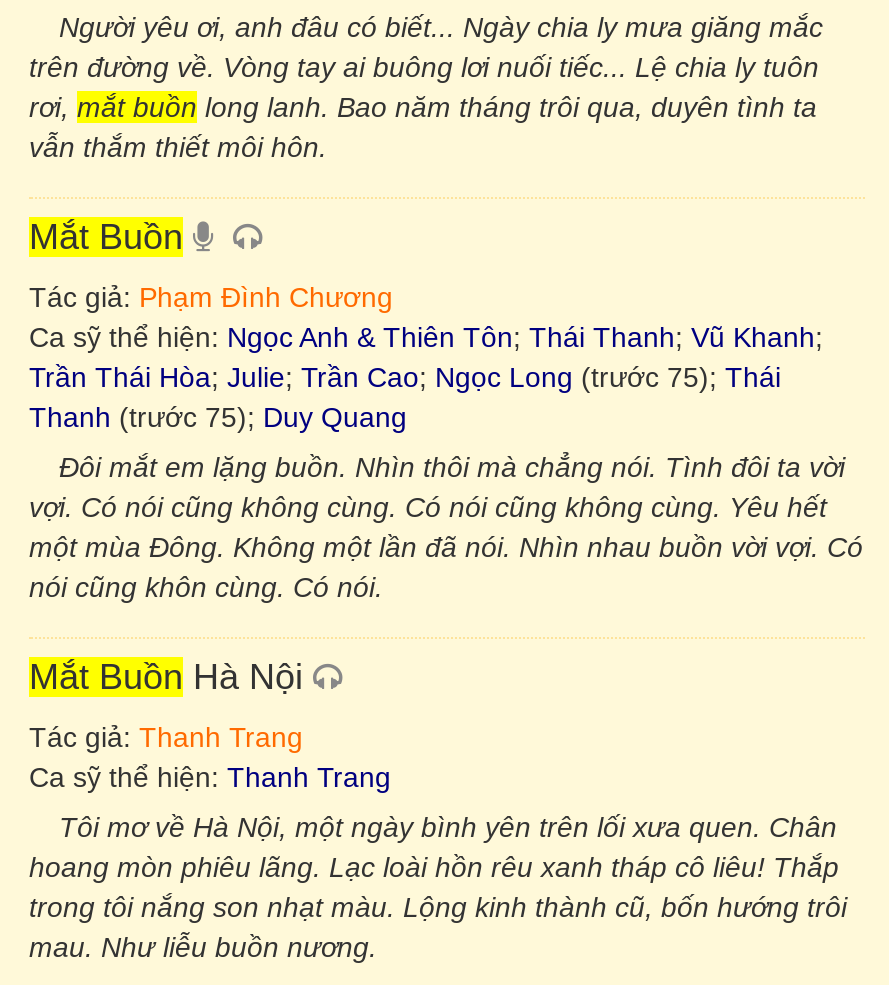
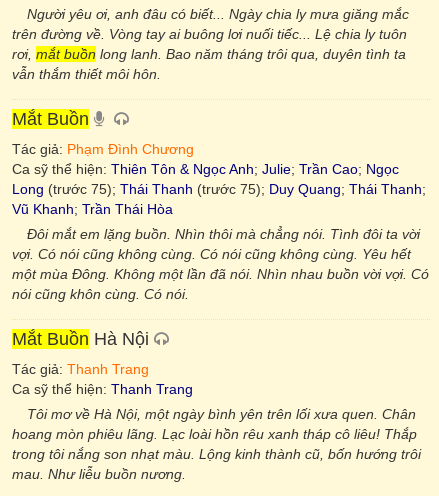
[29,321,823,433] Ca sỹ thể hiện: Ngọc Anh & Thiên Tôn; Thái Thanh; Vũ Khanh; | Trần Thái Hòa; Julie; Trần Cao; Ngọc Long (trước 75); Thái | Thanh (trước 75); Duy Quang -> [12,161,426,217] Ca sỹ thể hiện: Thiên Tôn & Ngọc Anh; Julie; Trần Cao; Ngọc | Long (trước 75); Thái Thanh (trước 75); Duy Quang; Thái Thanh; | Vũ Khanh; Trần Thái Hòa

